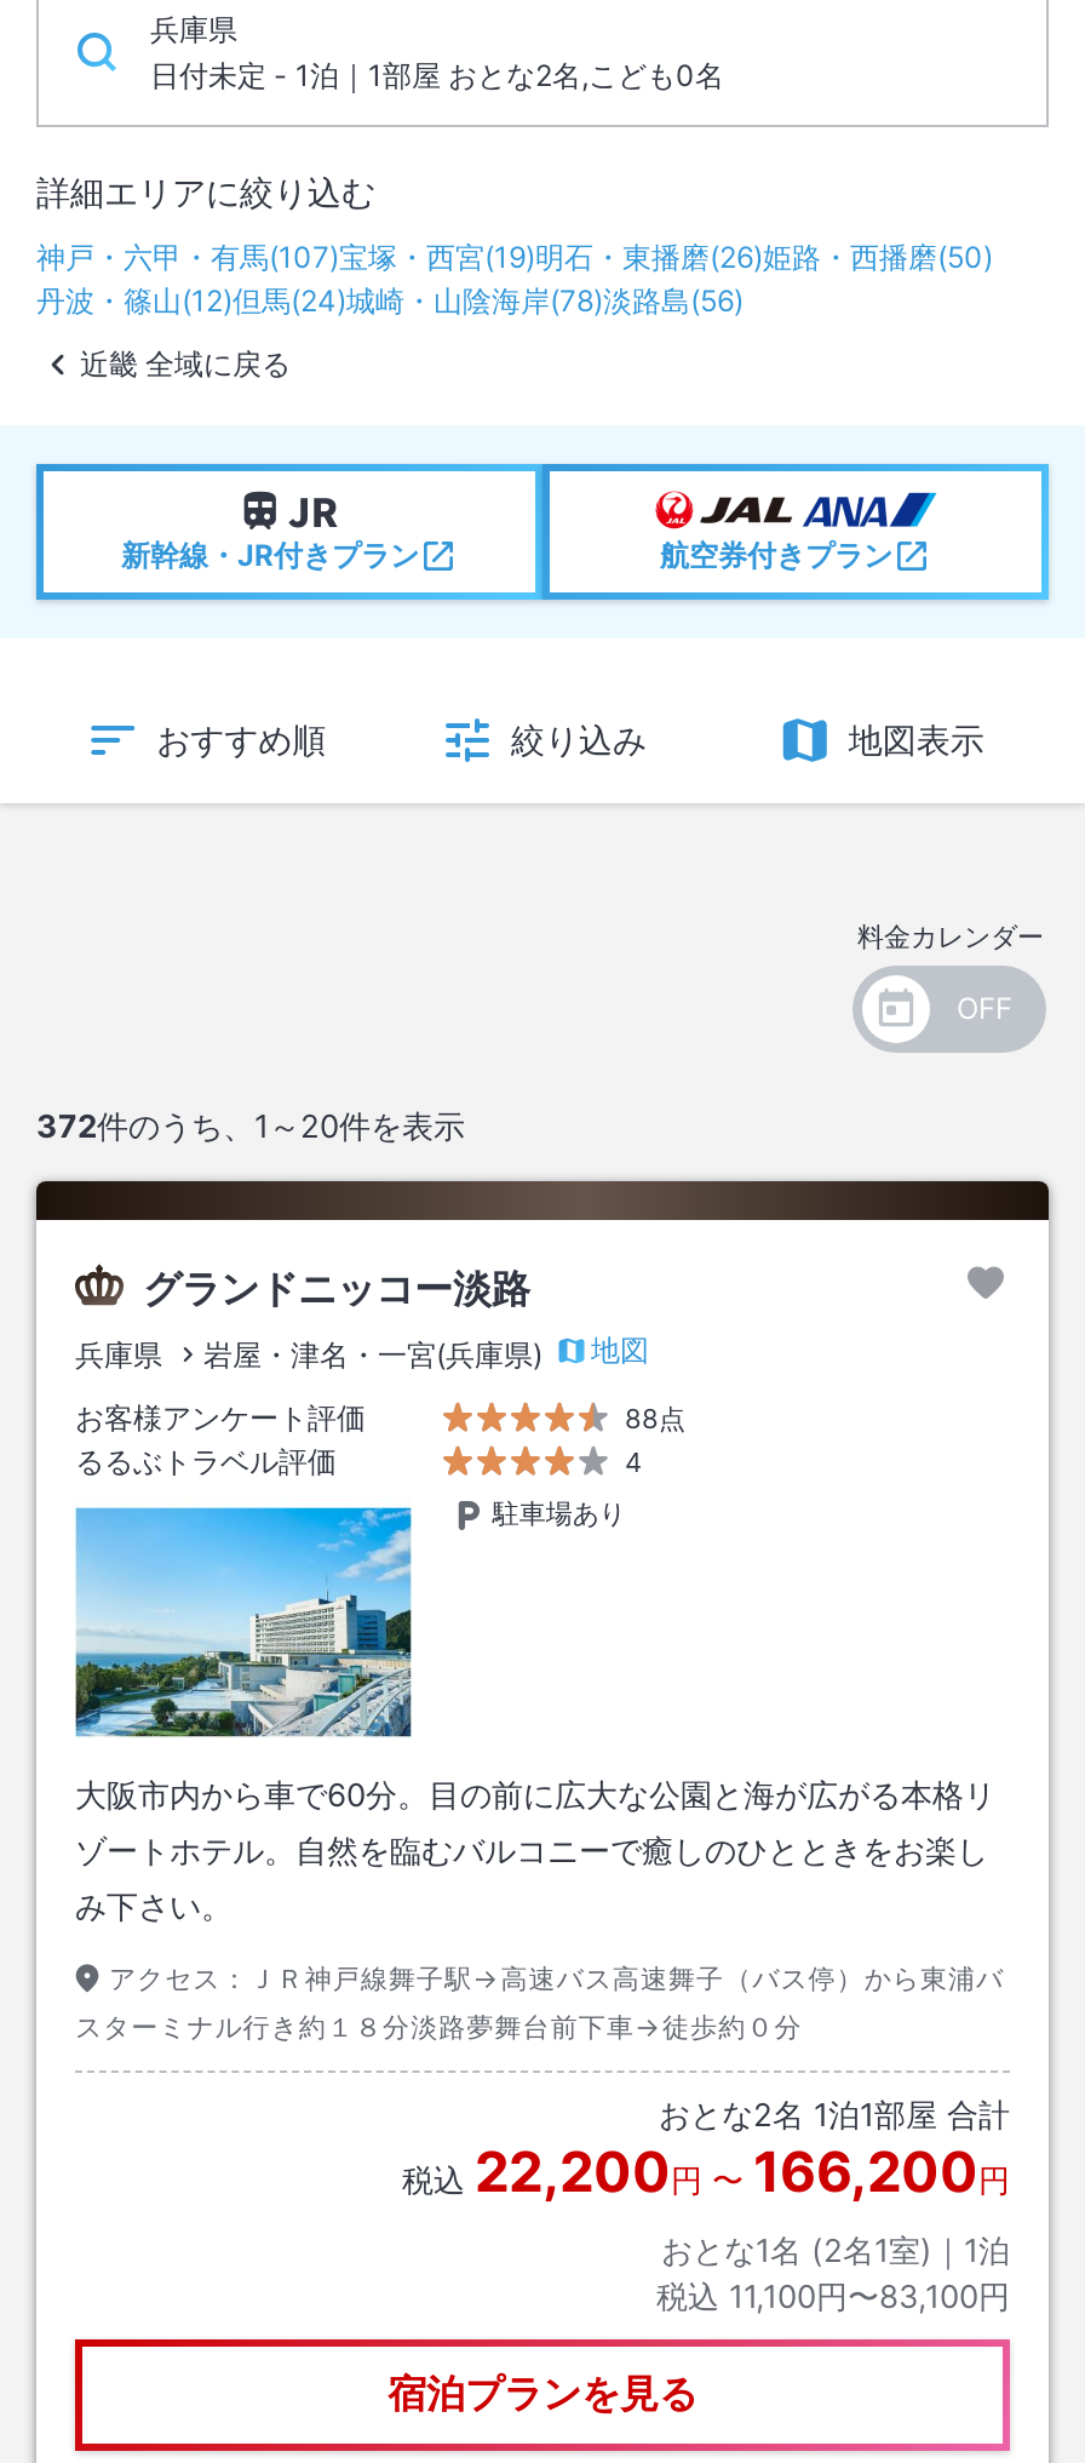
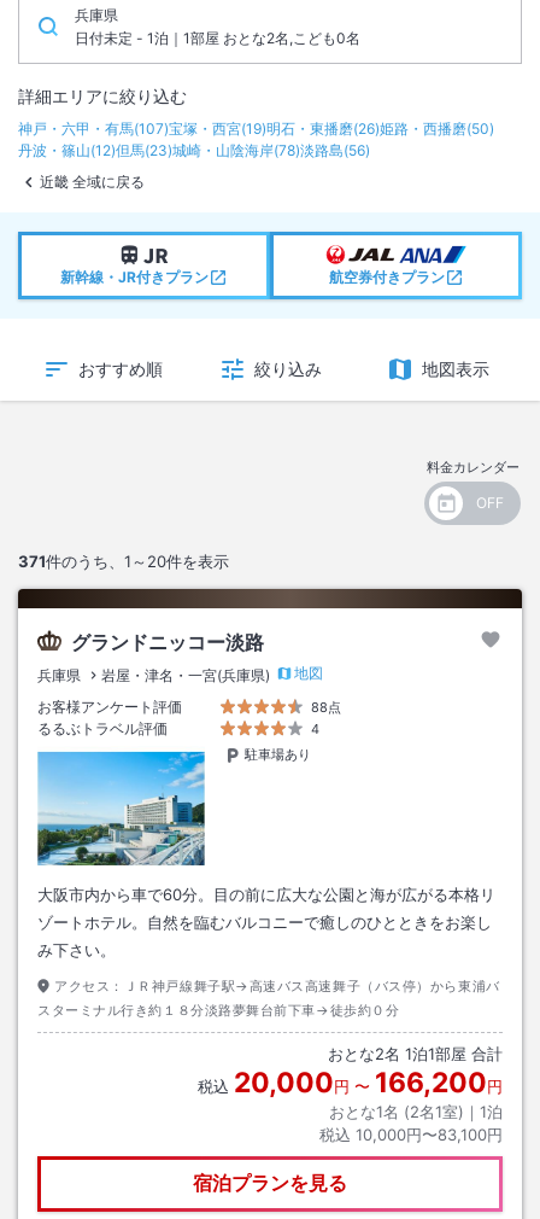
[36,282,744,319] 丹波・篠山(12)但馬(24)城崎・山陰海岸(78)淡路島(56) -> [18,141,370,159] 丹波・篠山(12)但馬(23)城崎・山陰海岸(78)淡路島(56)
[36,1106,465,1145] 372件のうち、1～20件を表示 -> [18,552,229,571] 371件のうち、1～20件を表示
[659,2094,1010,2133] おとな2名 1泊1部屋 合計 -> [328,1044,503,1063] おとな2名1泊1部屋 合計
[402,2138,1010,2205] 税込22,200円〜166,200円 -> [198,1065,503,1099] 税込20,000円〜166,200円
[656,2276,1010,2314] 税込 11,100円〜83,100円 -> [319,1124,503,1144] 税込 10,000円〜83,100円

